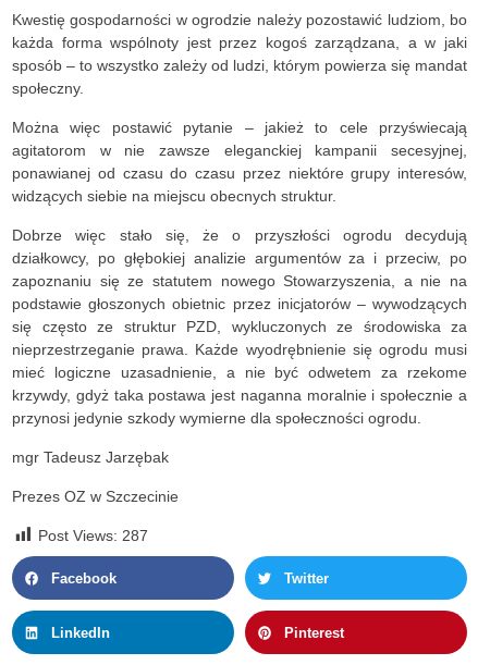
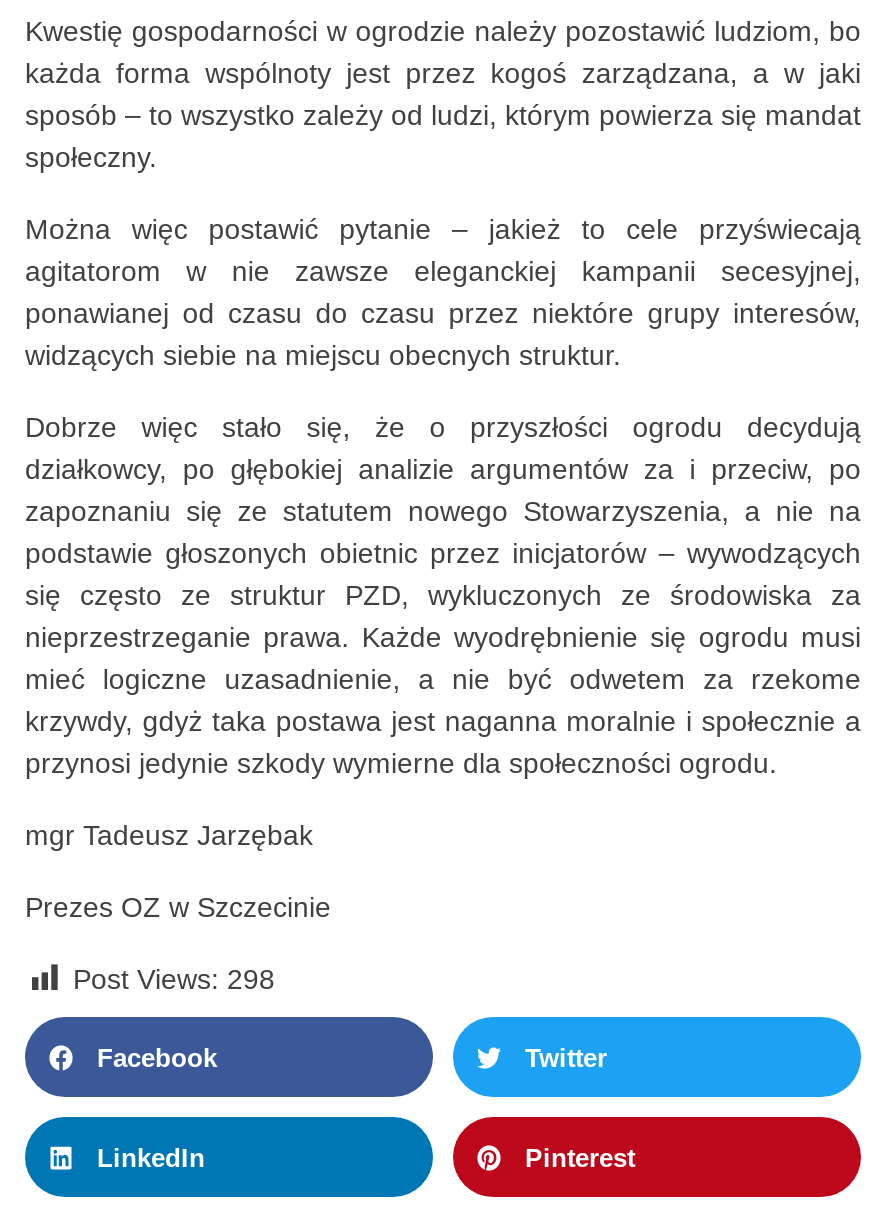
[38,527,148,544] Post Views: 287 -> [73,963,275,995] Post Views: 298

